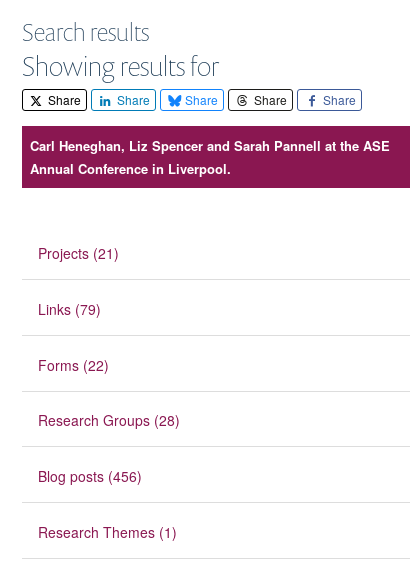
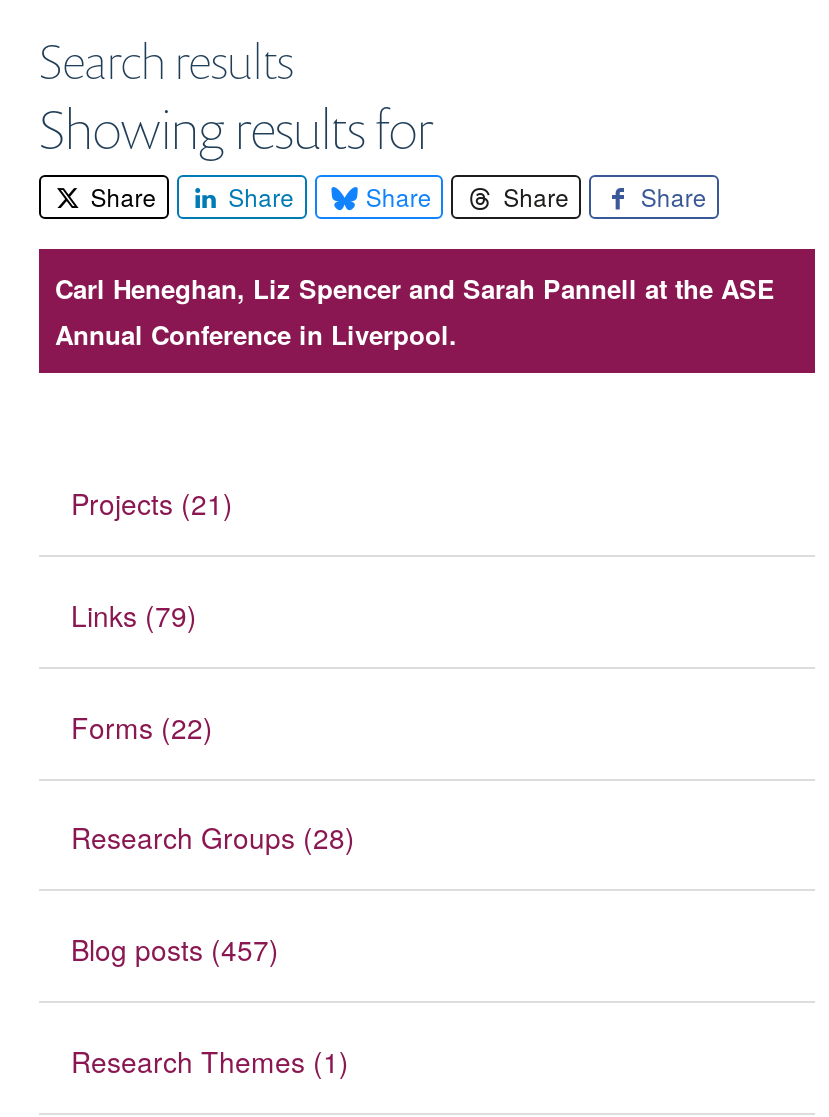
[38,466,142,486] Blog posts (456) -> [71,930,279,970] Blog posts (457)

